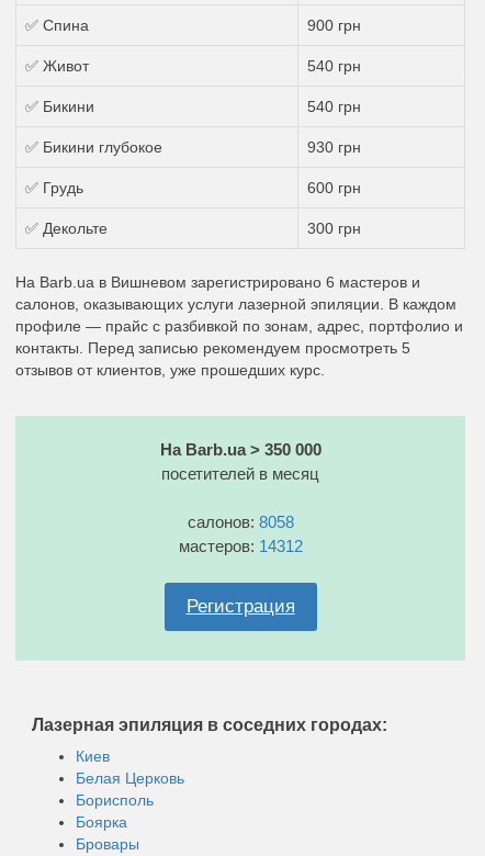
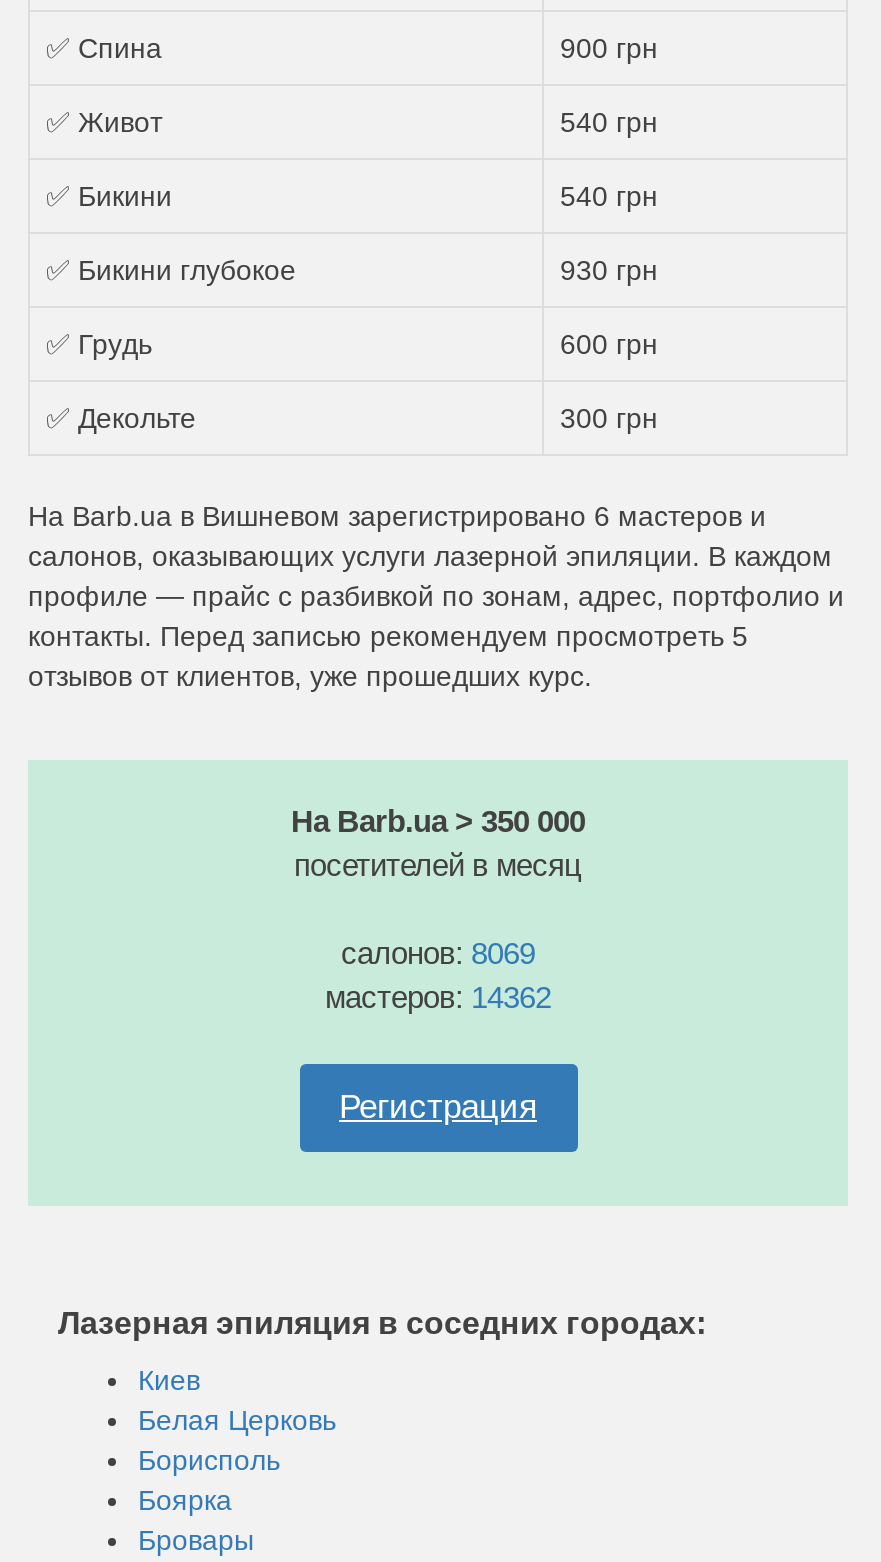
[187,513,294,531] салонов: 8058 -> [341,936,535,970] салонов: 8069
[178,537,302,555] мастеров: 14312 -> [325,980,551,1014] мастеров: 14362

